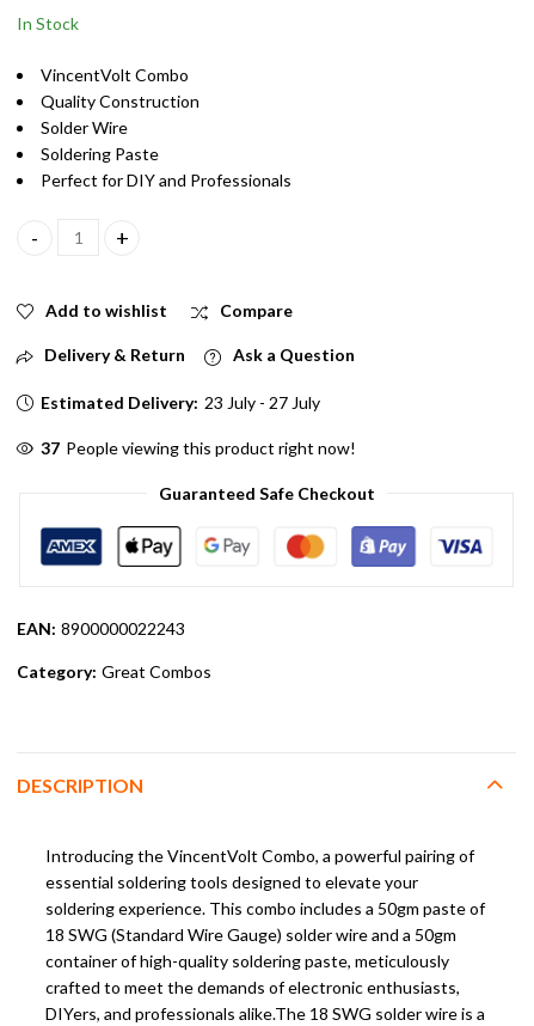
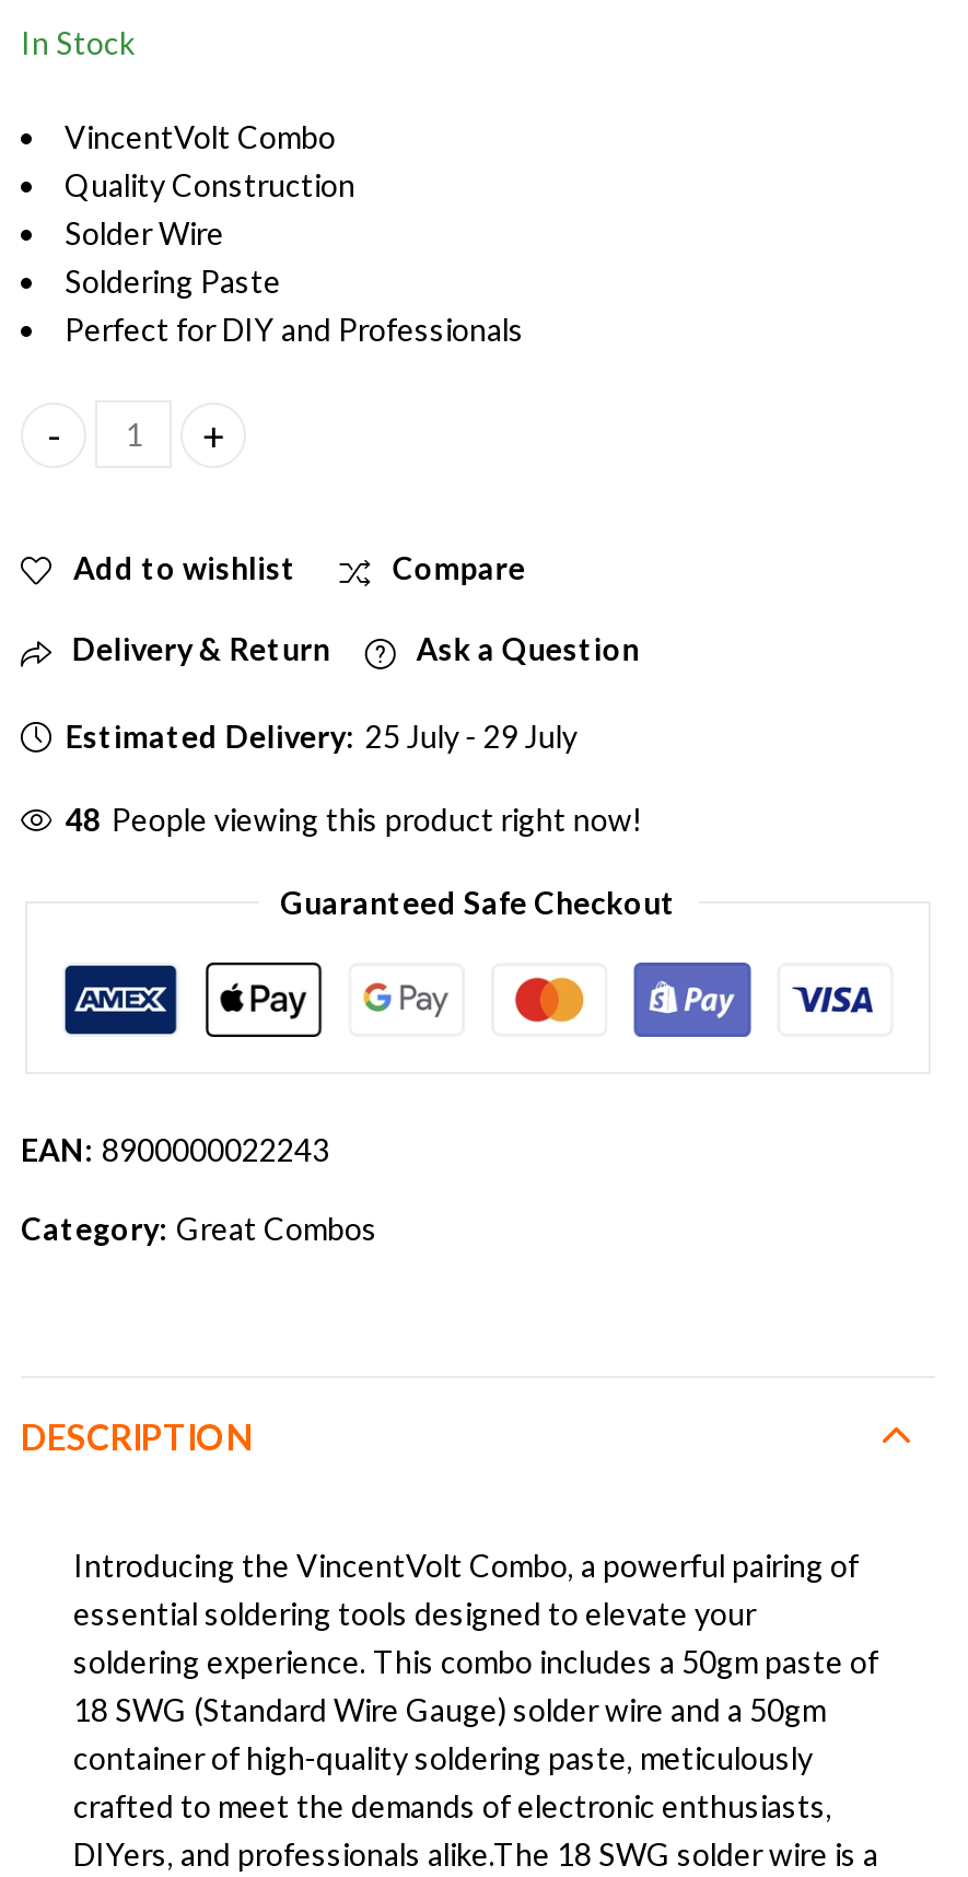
[41,392,321,412] Estimated Delivery: 23 July - 27 July -> [65,717,577,754] Estimated Delivery: 25 July - 29 July
[41,437,356,458] 37 People viewing this product right now! -> [65,800,643,837] 48 People viewing this product right now!

